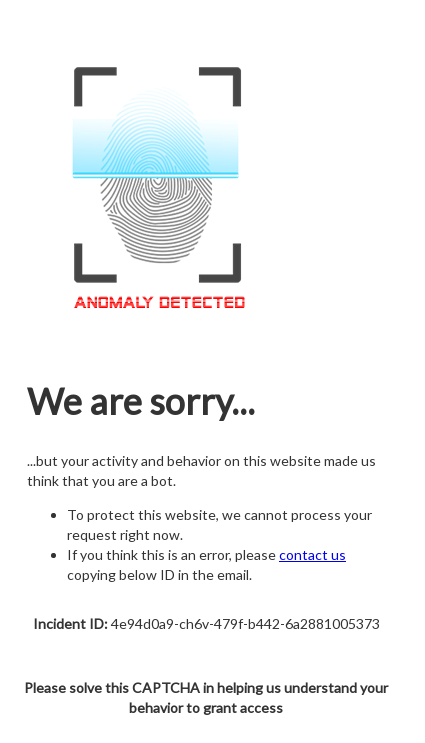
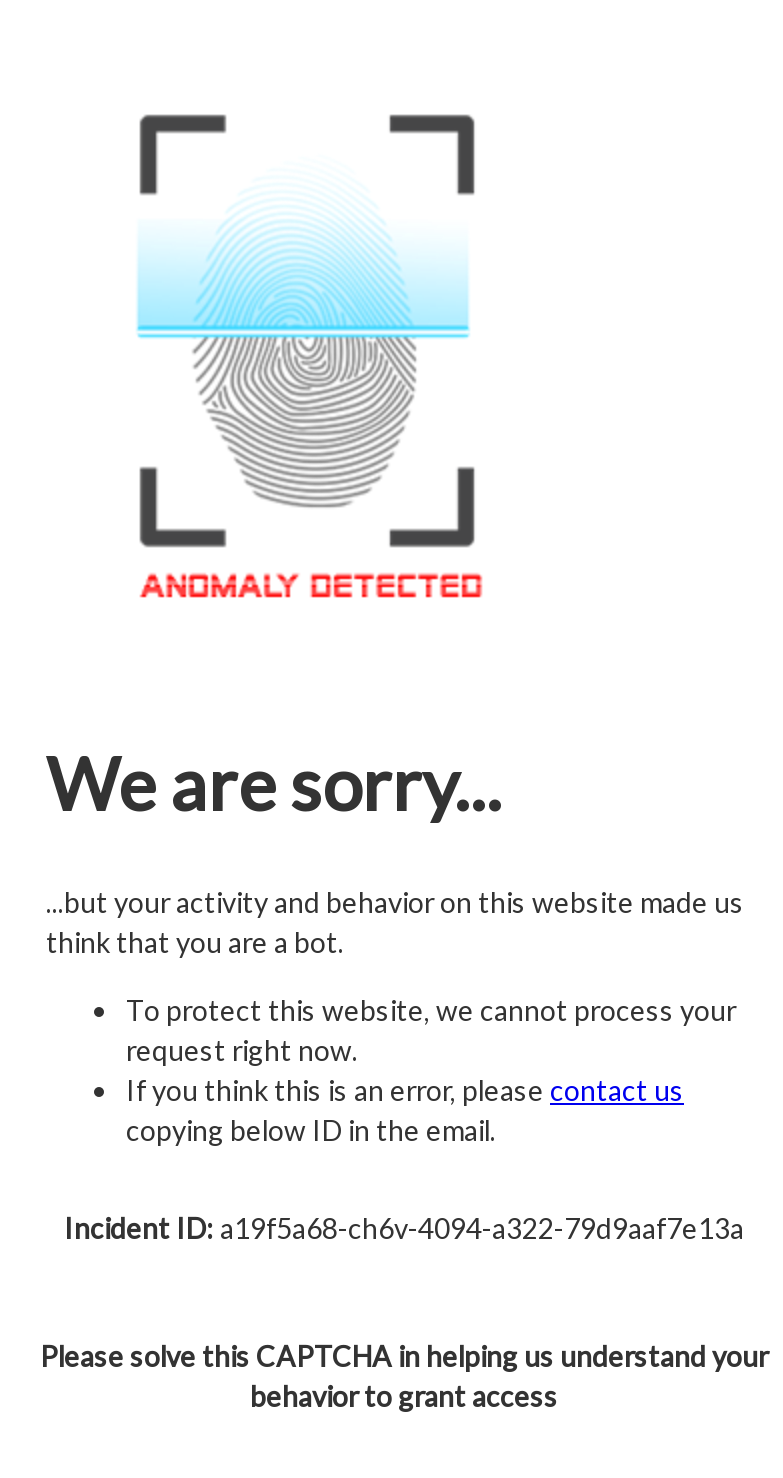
[32,615,379,632] Incident ID: 4e94d0a9-ch6v-479f-b442-6a2881005373 -> [64,1211,744,1245] Incident ID: a19f5a68-ch6v-4094-a322-79d9aaf7e13a

